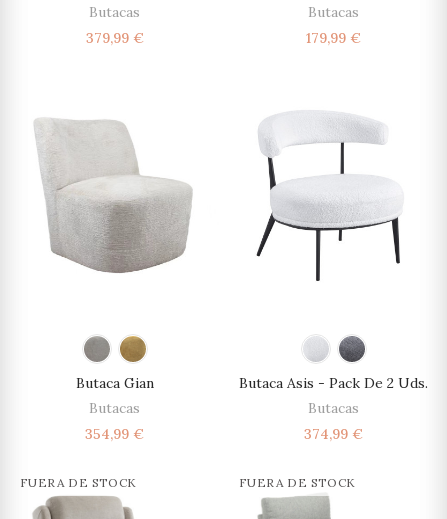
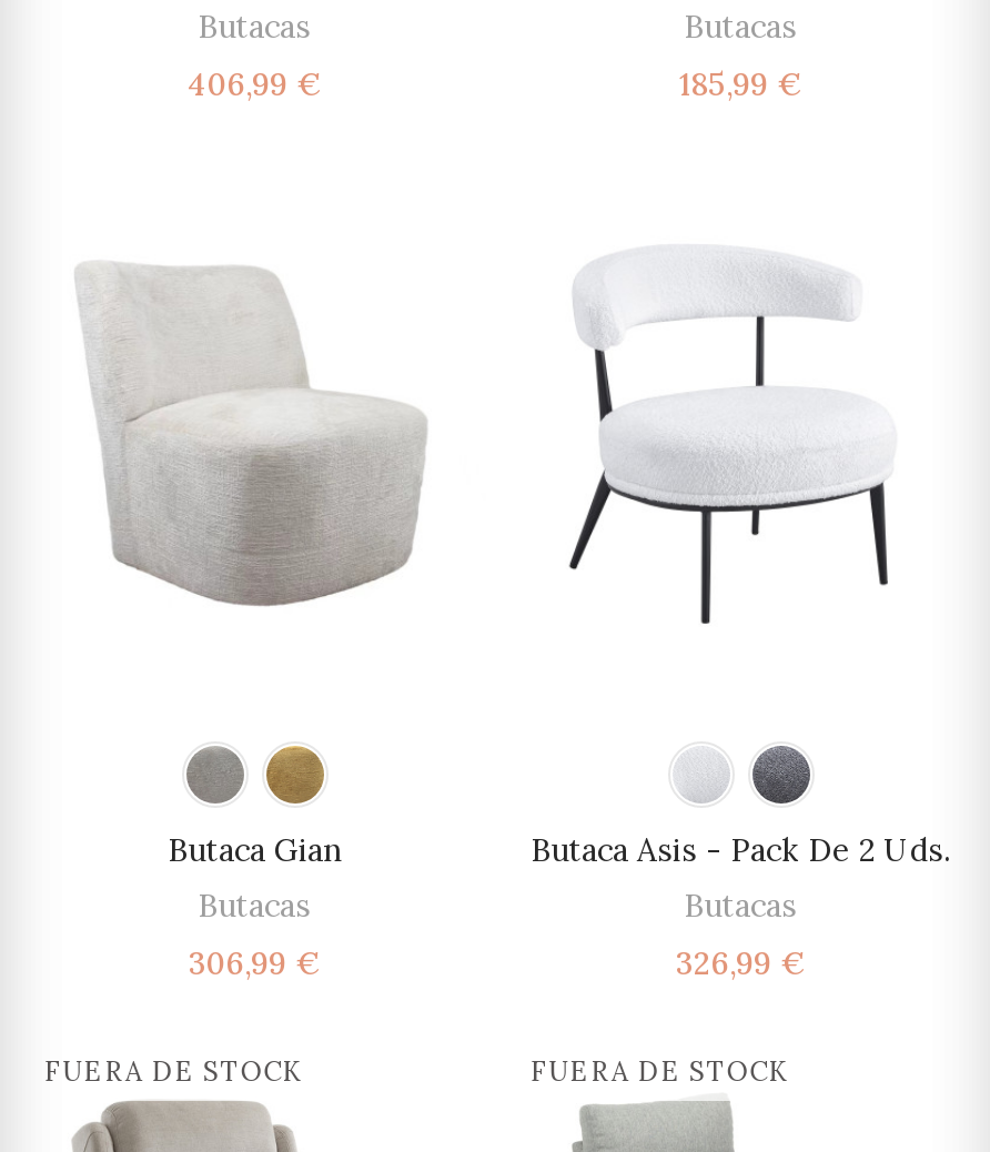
[85,29,143,47] 379,99 € -> [188,65,321,105] 406,99 €
[306,29,361,47] 179,99 € -> [679,65,801,105] 185,99 €
[85,424,144,442] 354,99 € -> [189,942,320,982] 306,99 €
[304,424,363,442] 374,99 € -> [676,942,805,982] 326,99 €

